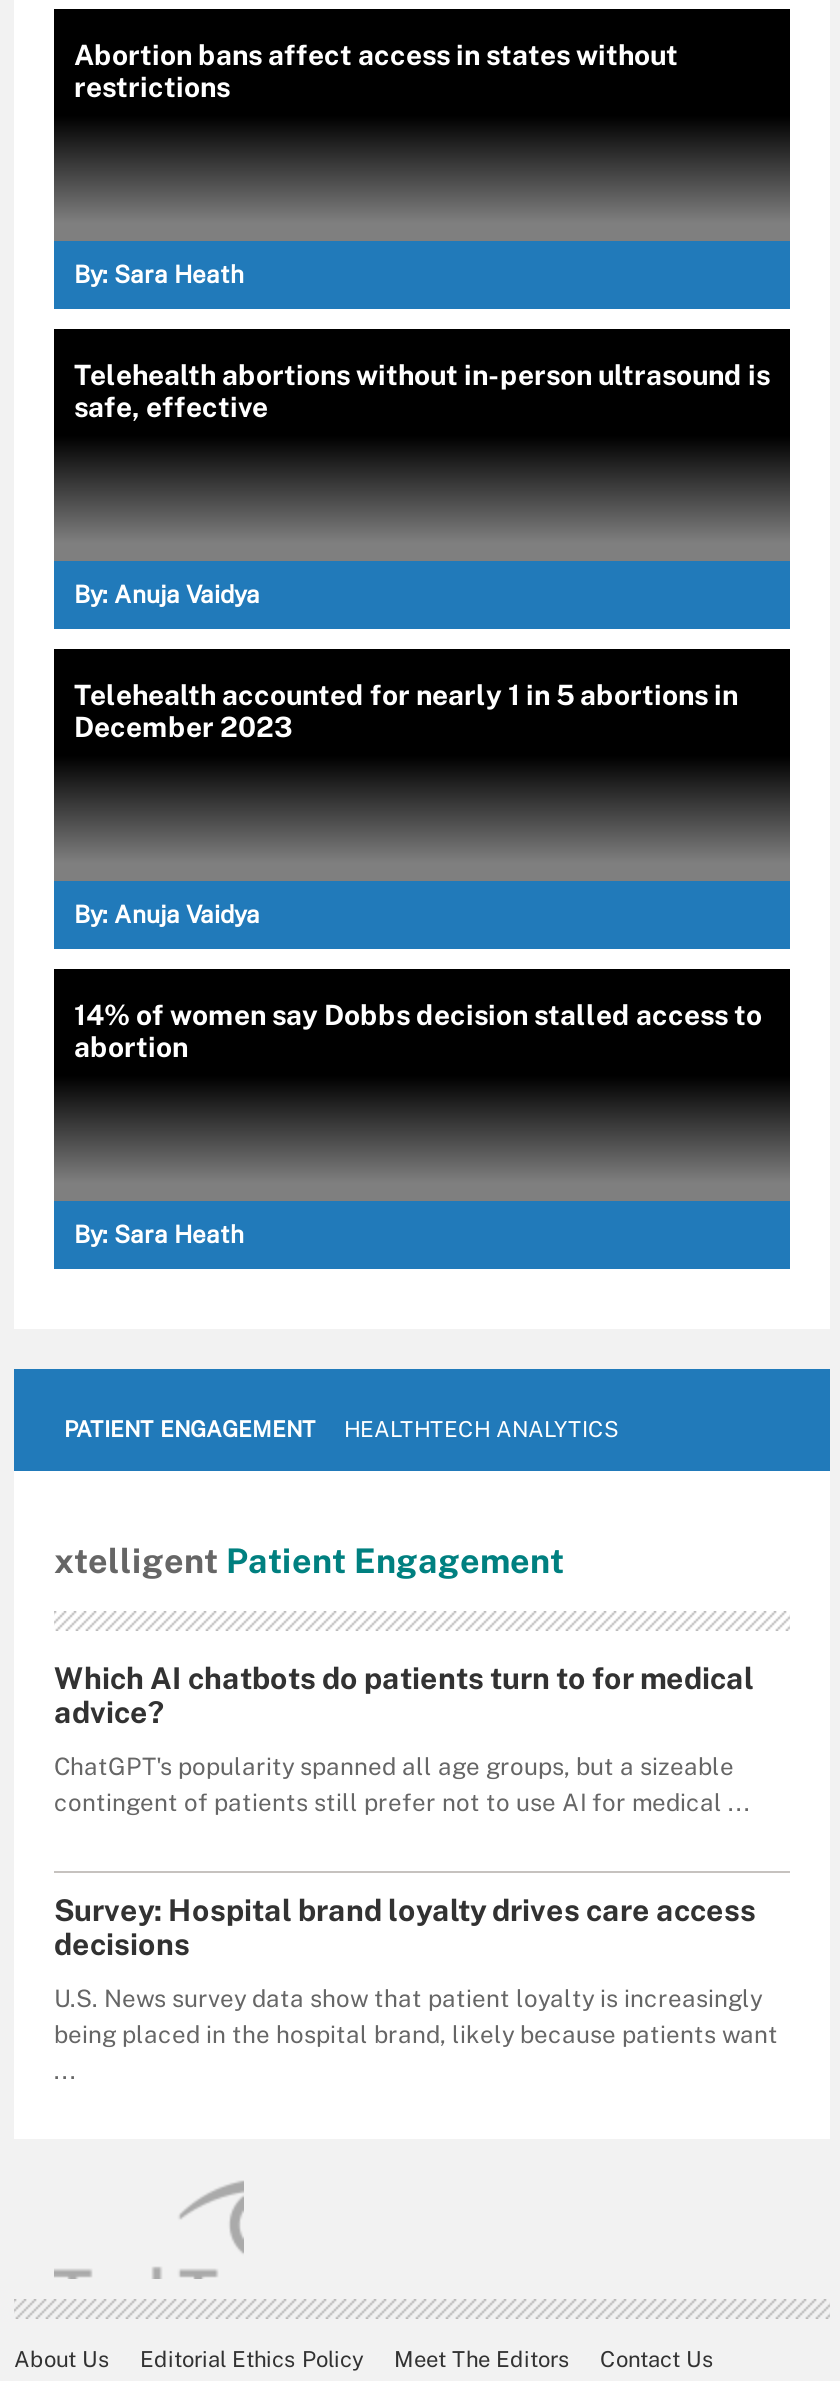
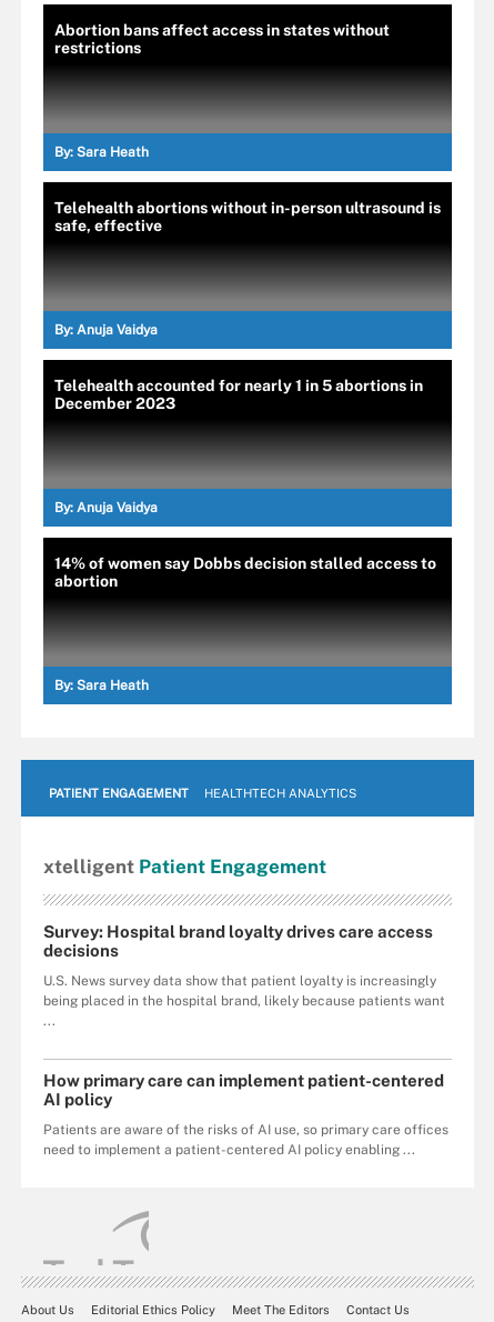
[54,1660,754,1816] Which AI chatbots do patients turn to for medical | advice? | ChatGPT's popularity spanned all age groups, but a sizeable | contingent of patients still prefer not to use AI for medical ... -> none
moved [54,1892,778,2048] -> [43,922,445,1008]: Survey: Hospital brand loyalty drives care access | decisions | U.S. News survey data show that patient loyalty is increasingly | being placed in the hospital brand, likely because patients want
none -> [43,1070,448,1157] How primary care can implement patient-centered | AI policy | Patients are aware of the risks of AI use, so primary care offices | need to implement a patient-centered AI policy enabling ...

